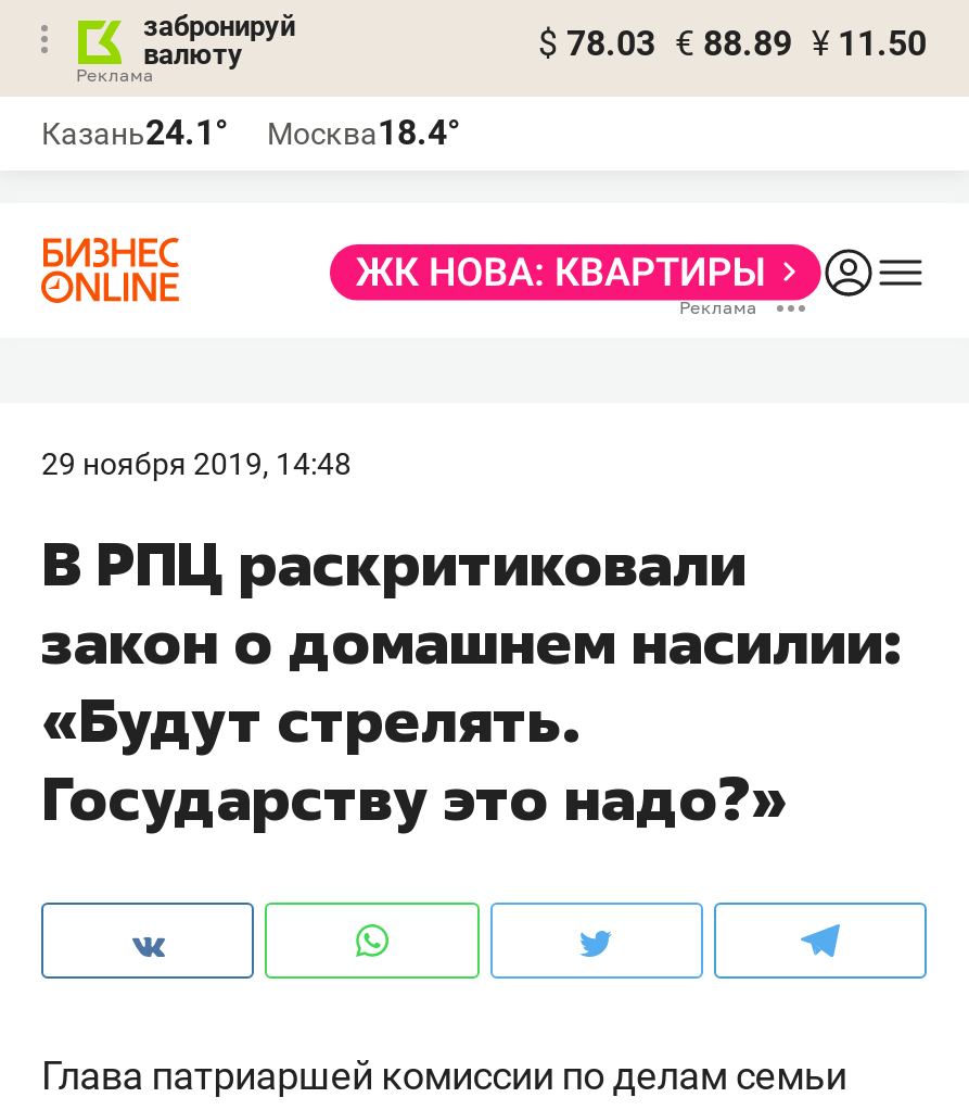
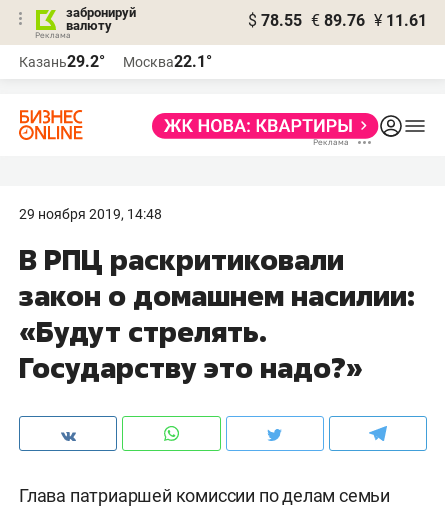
[538,23,927,64] $ 78.03 € 88.89 ¥ 11.50 -> [248,11,427,30] $ 78.55 € 89.76 ¥ 11.61
[41,112,228,153] Казань24.1° -> [19,52,105,71] Казань29.2°
[267,112,460,153] Москва18.4° -> [123,52,212,71] Москва22.1°

